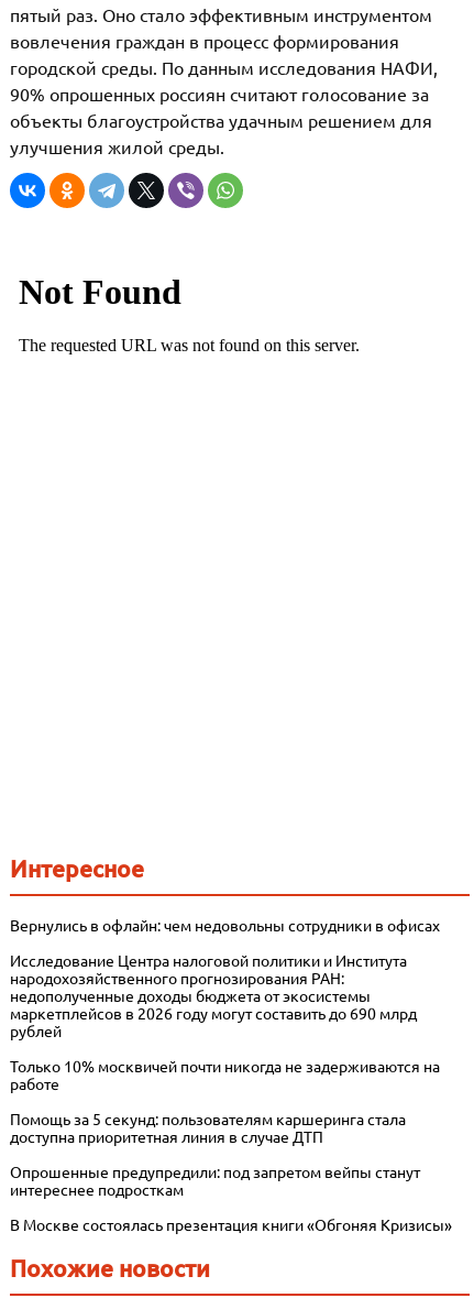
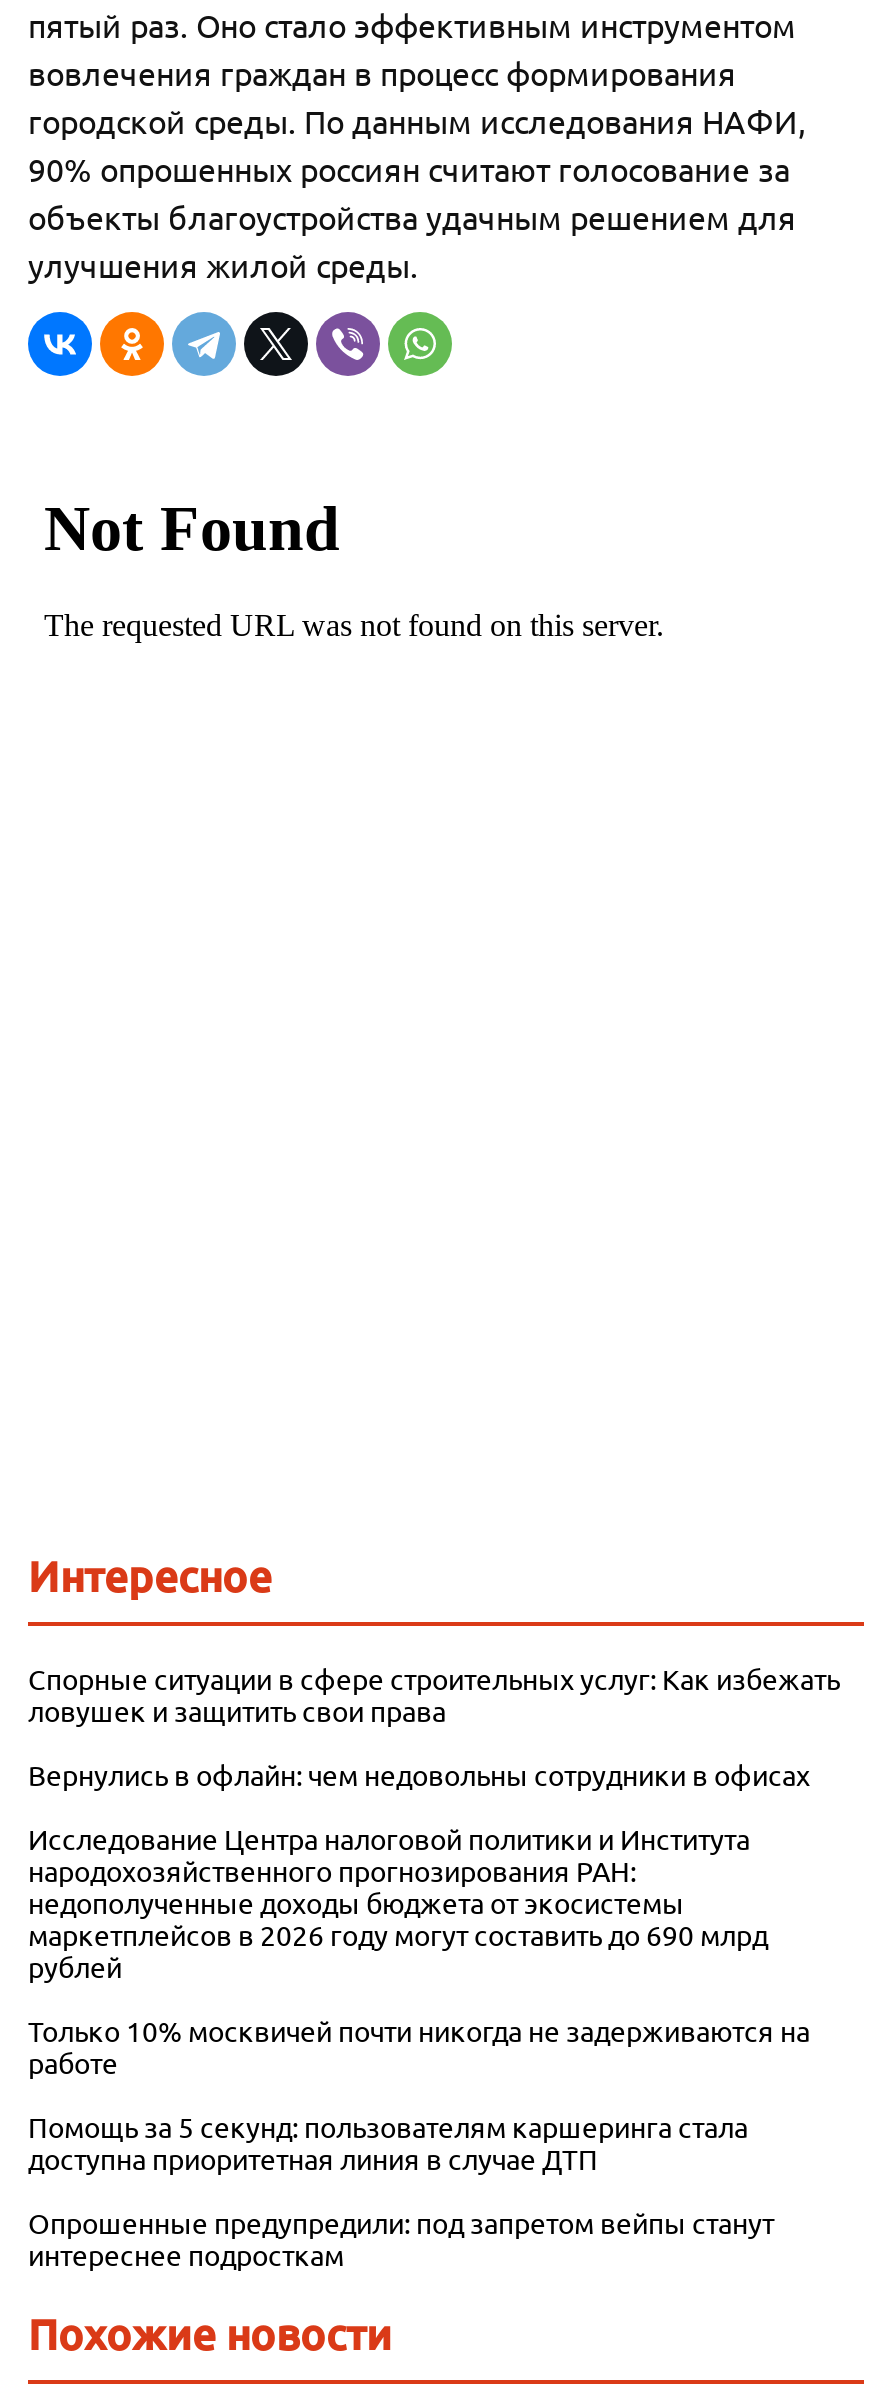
none -> [28,1661,840,1729] Спорные ситуации в сфере строительных услуг: Как избежать | ловушек и защитить свои права
moved [10,915,440,1199] -> [28,1757,810,2273]: Вернулись в офлайн: чем недовольны сотрудники в офисах | Исследование Центра налоговой политики и Института | народохозяйственного прогнозирования РАН: | ... | Опрошенные предупредили: под запретом вейпы станут | интереснее подросткам
[10,1214,452,1234] В Москве состоялась презентация книги «Обгоняя Кризисы» -> none

